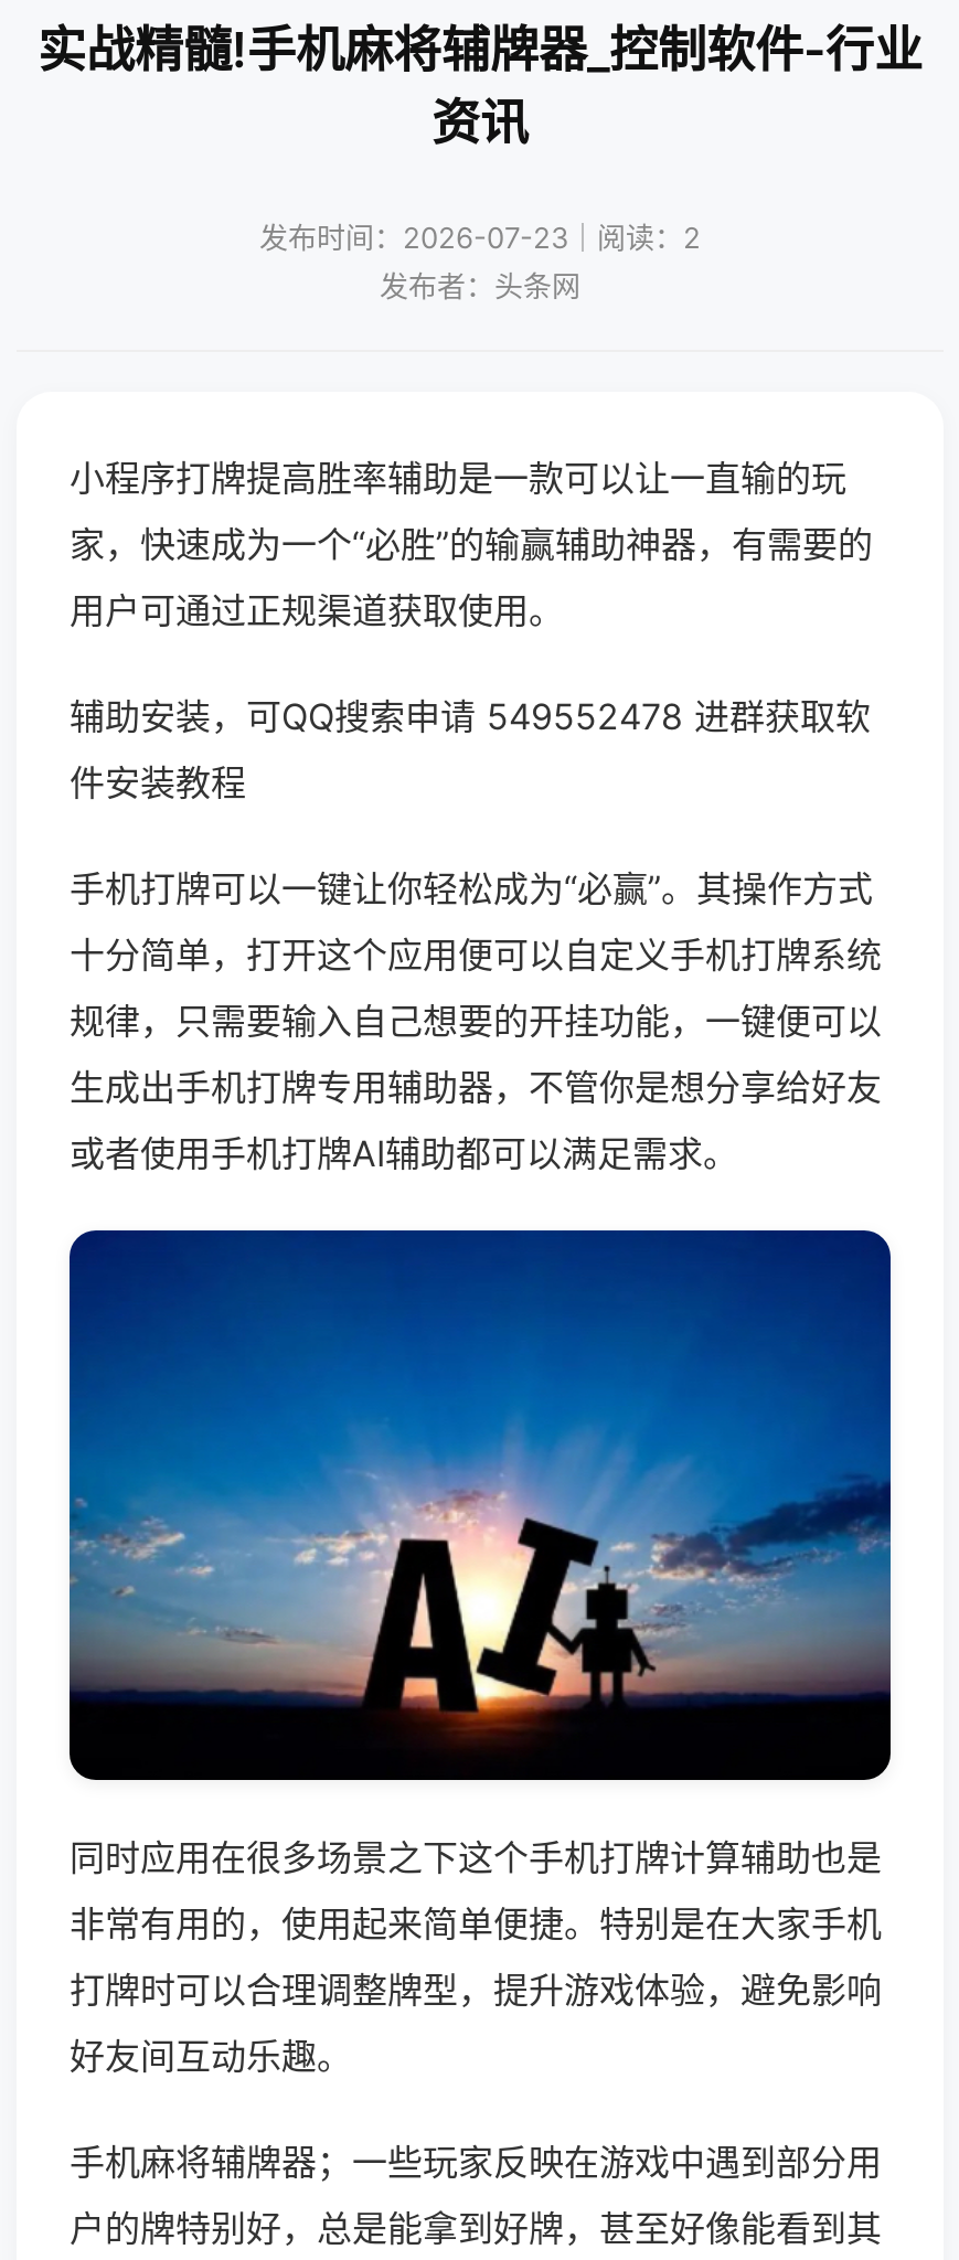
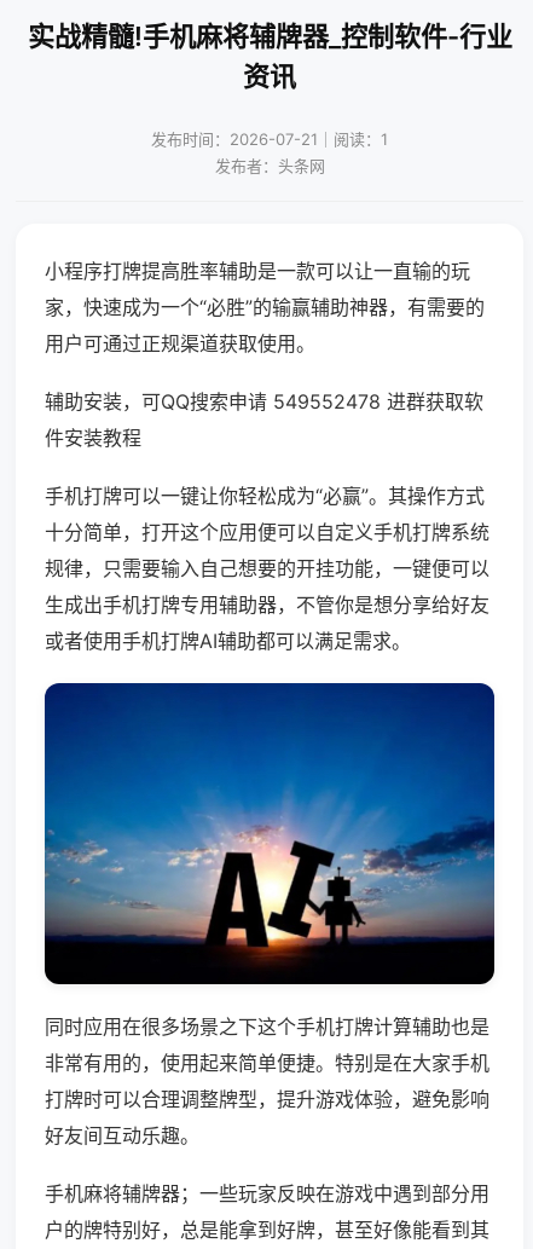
[259,220,701,255] 发布时间：2026-07-23｜阅读：2 -> [151,129,388,149] 发布时间：2026-07-21｜阅读：1

